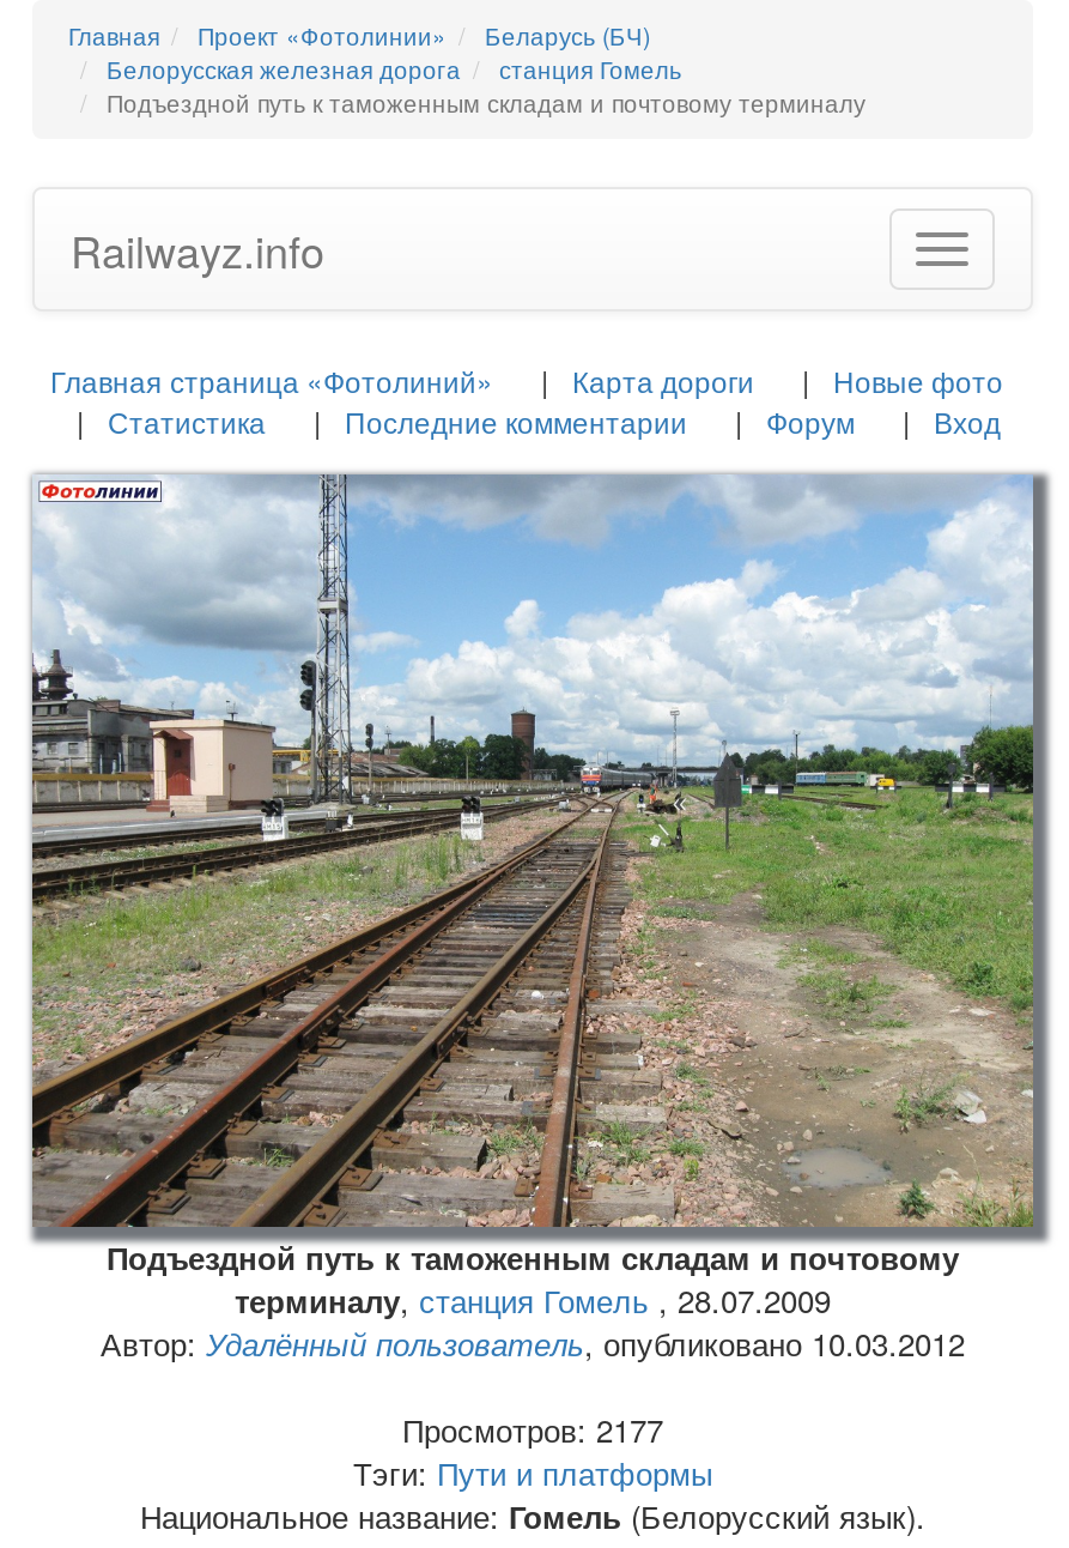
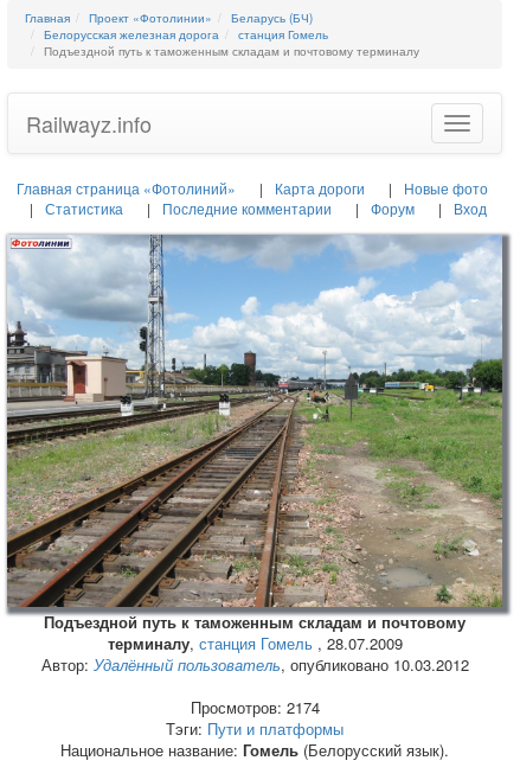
[402,1405,663,1451] Просмотров: 2177 -> [190,695,319,718] Просмотров: 2174

